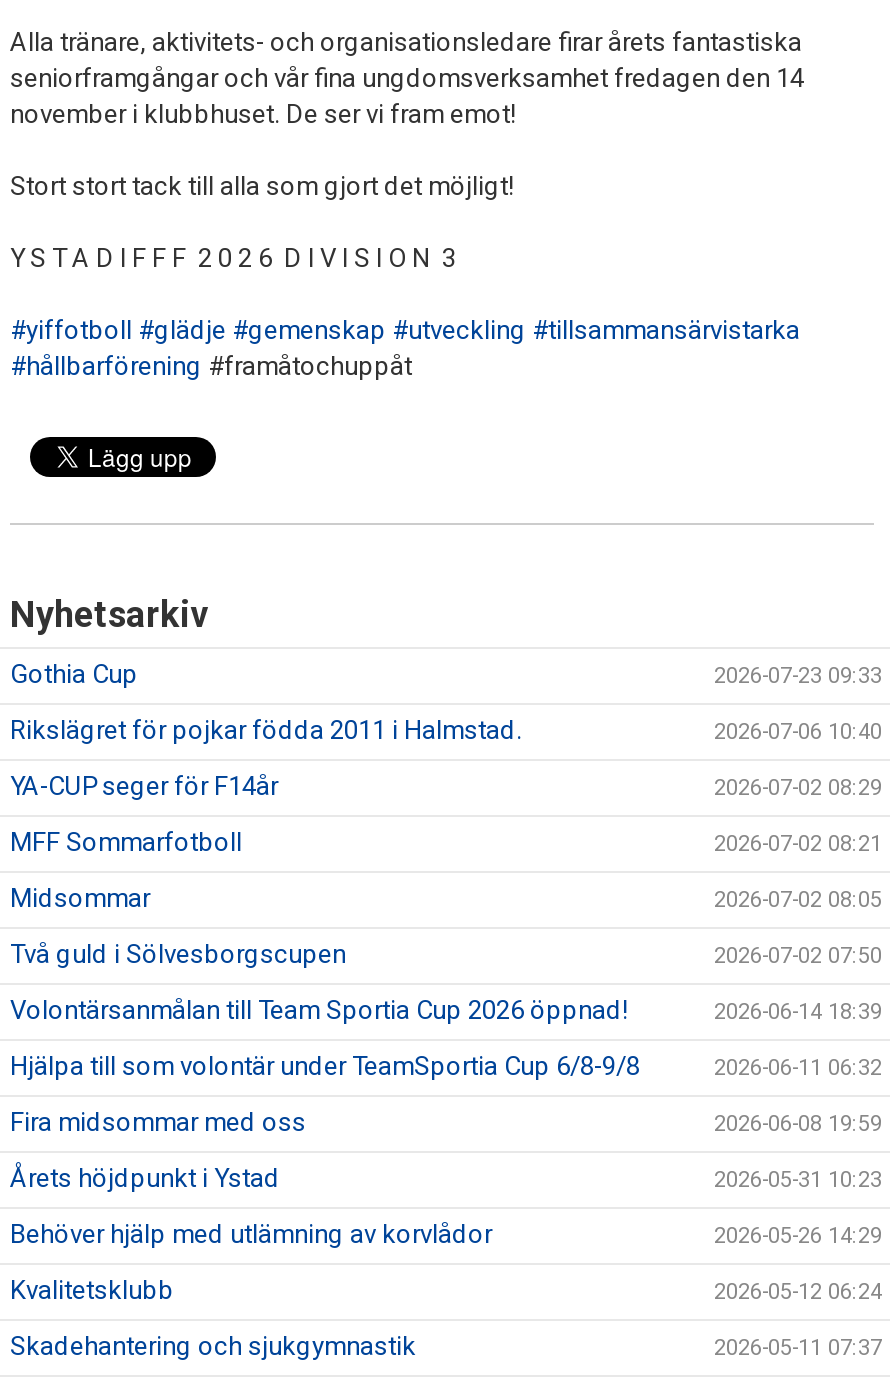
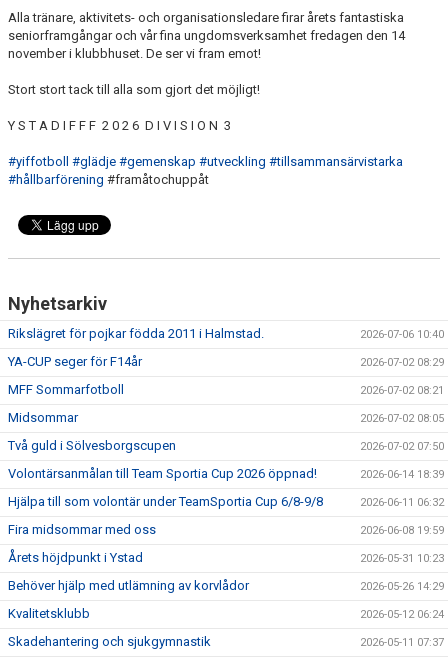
[10,659,882,689] Gothia Cup | 2026-07-23 09:33 -> none

